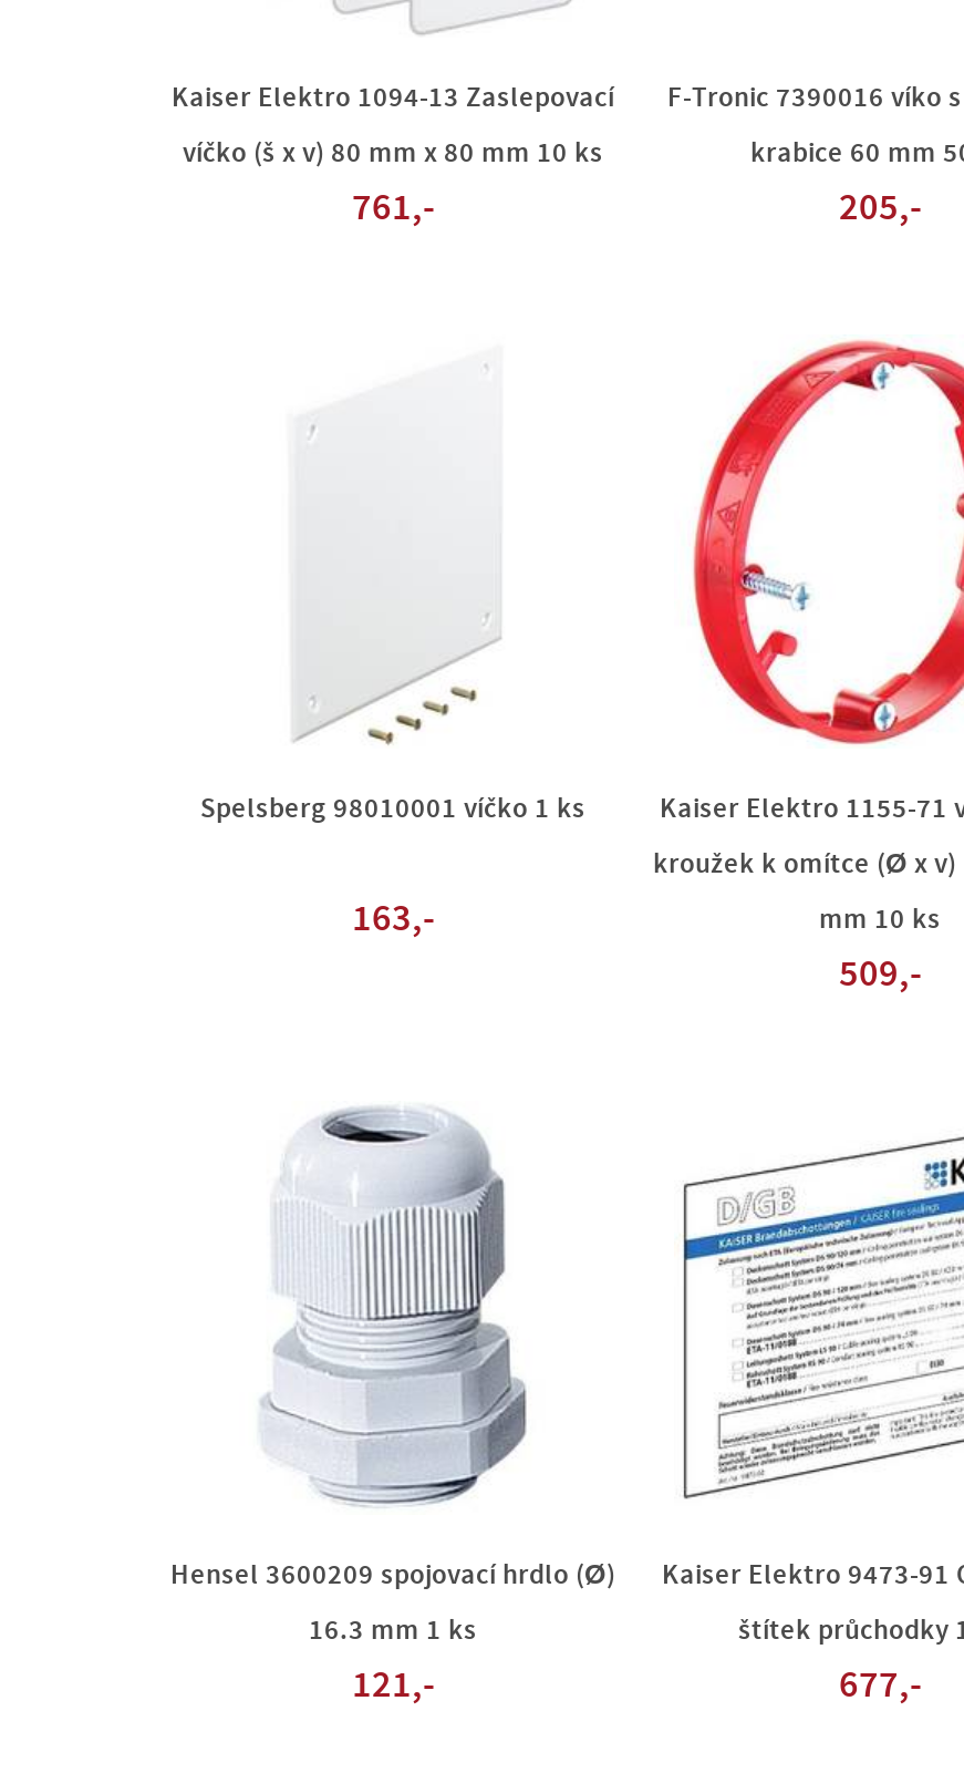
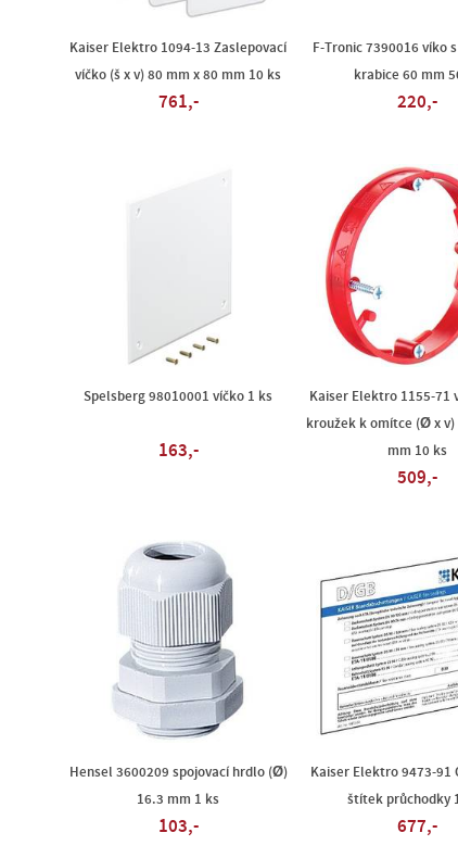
[839,186,921,230] 205,- -> [397,91,437,113] 220,-
[352,1663,434,1708] 121,- -> [158,816,198,837] 103,-

